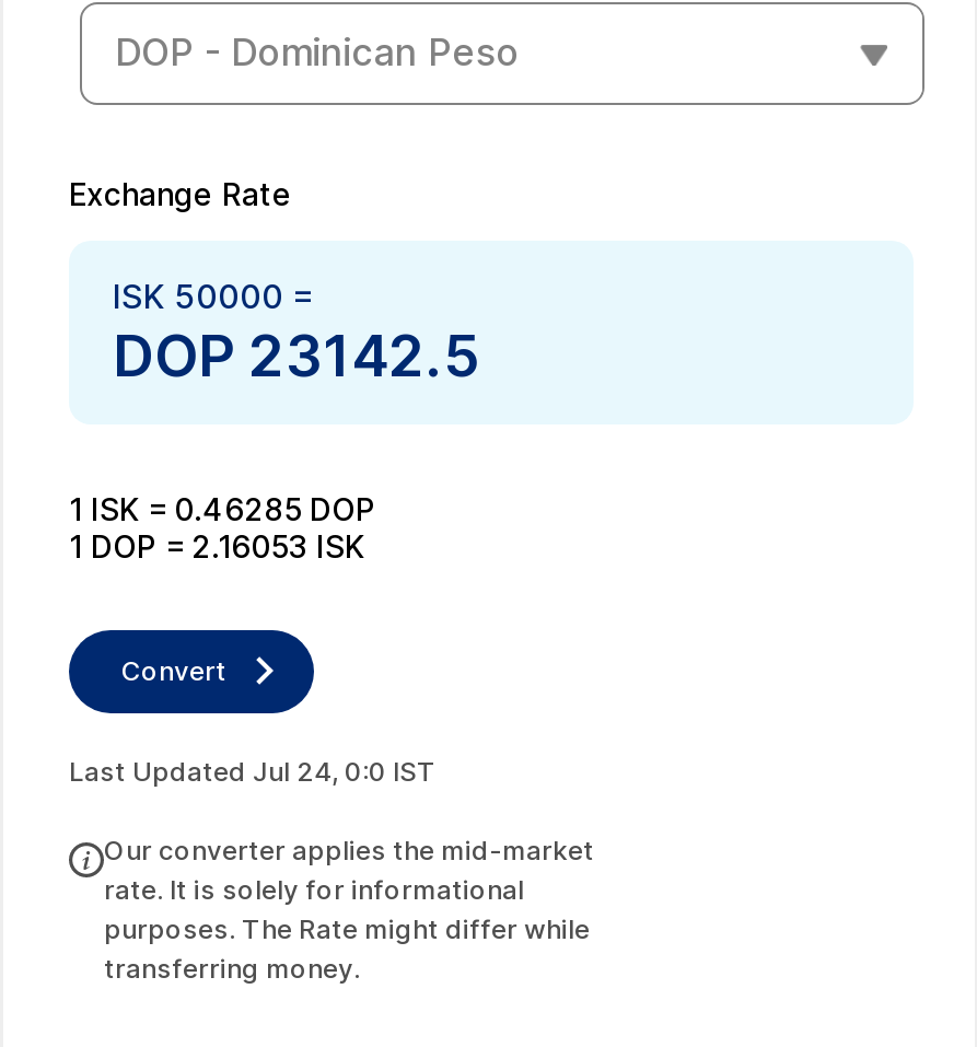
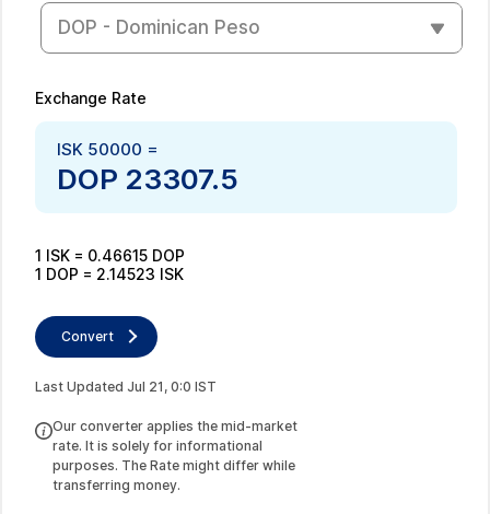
[113,321,480,388] DOP 23142.5 -> [57,161,238,195] DOP 23307.5
[69,489,375,526] 1 ISK = 0.46285 DOP -> [35,246,185,264] 1 ISK = 0.46615 DOP
[69,526,364,563] 1 DOP = 2.16053 ISK -> [35,264,184,283] 1 DOP = 2.14523 ISK
[69,754,437,787] Last Updated Jul 24, 0:0 IST -> [35,378,217,394] Last Updated Jul 21, 0:0 IST

